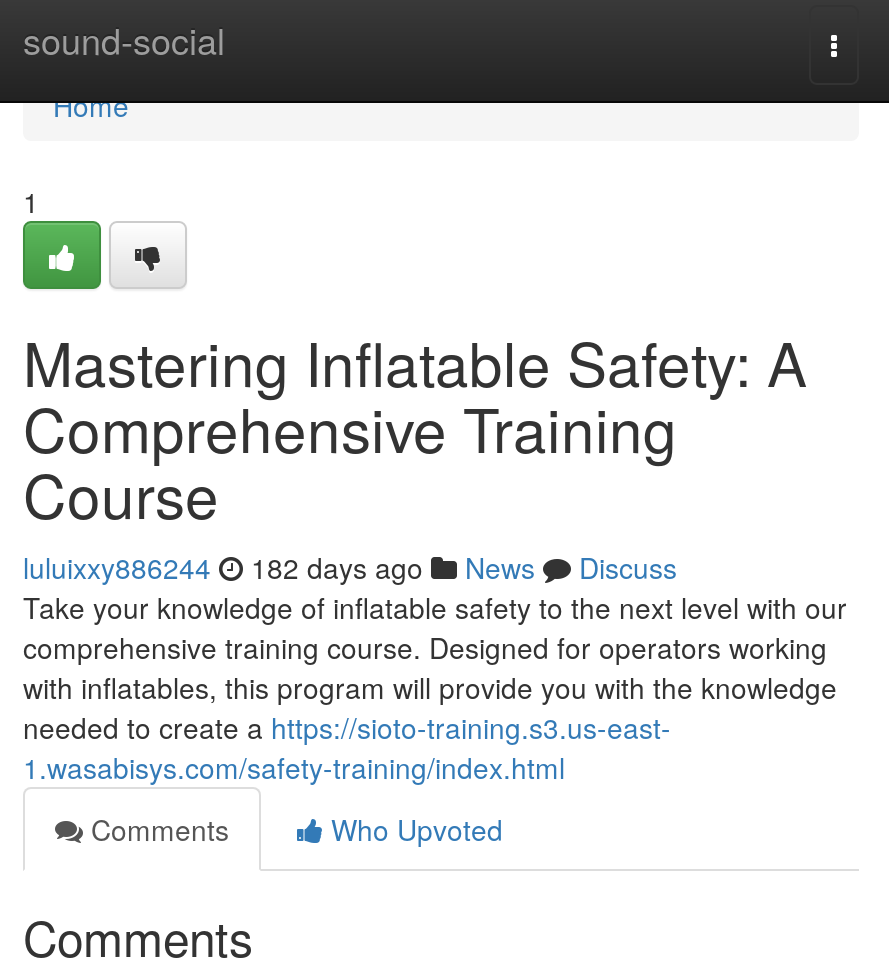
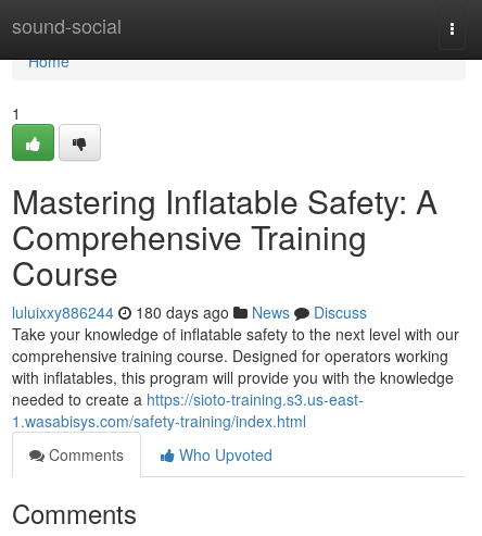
[23,547,677,587] luluixxy886244 182 days ago News Discuss -> [12,301,367,323] luluixxy886244 180 days ago News Discuss

